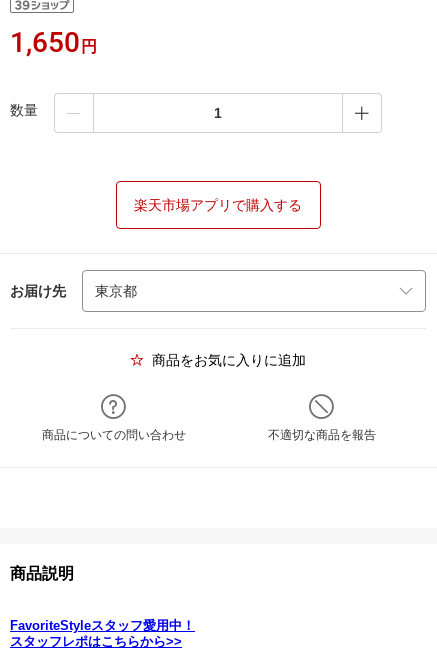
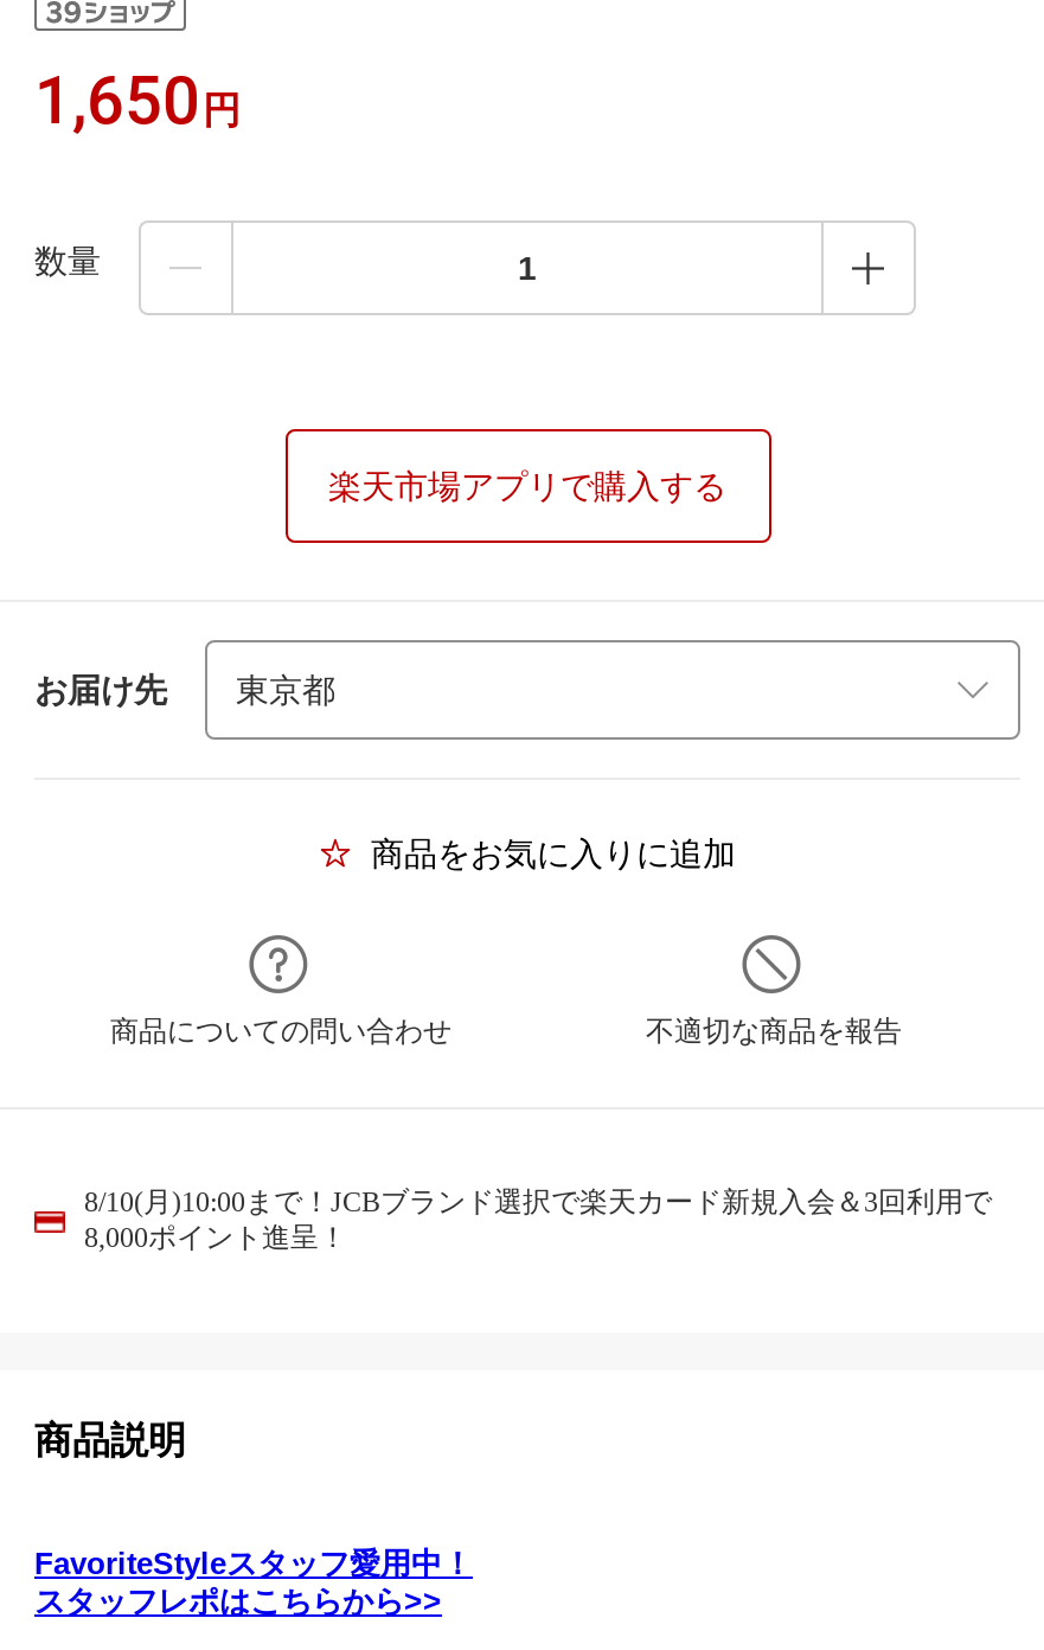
none -> [84,1185,992,1254] 8/10(月)10:00まで！JCBブランド選択で楽天カード新規入会＆3回利用で | 8,000ポイント進呈！

